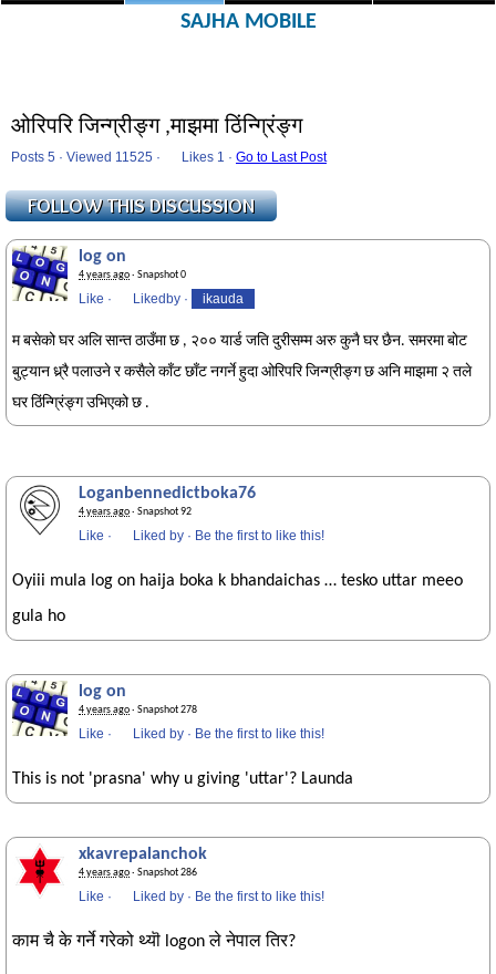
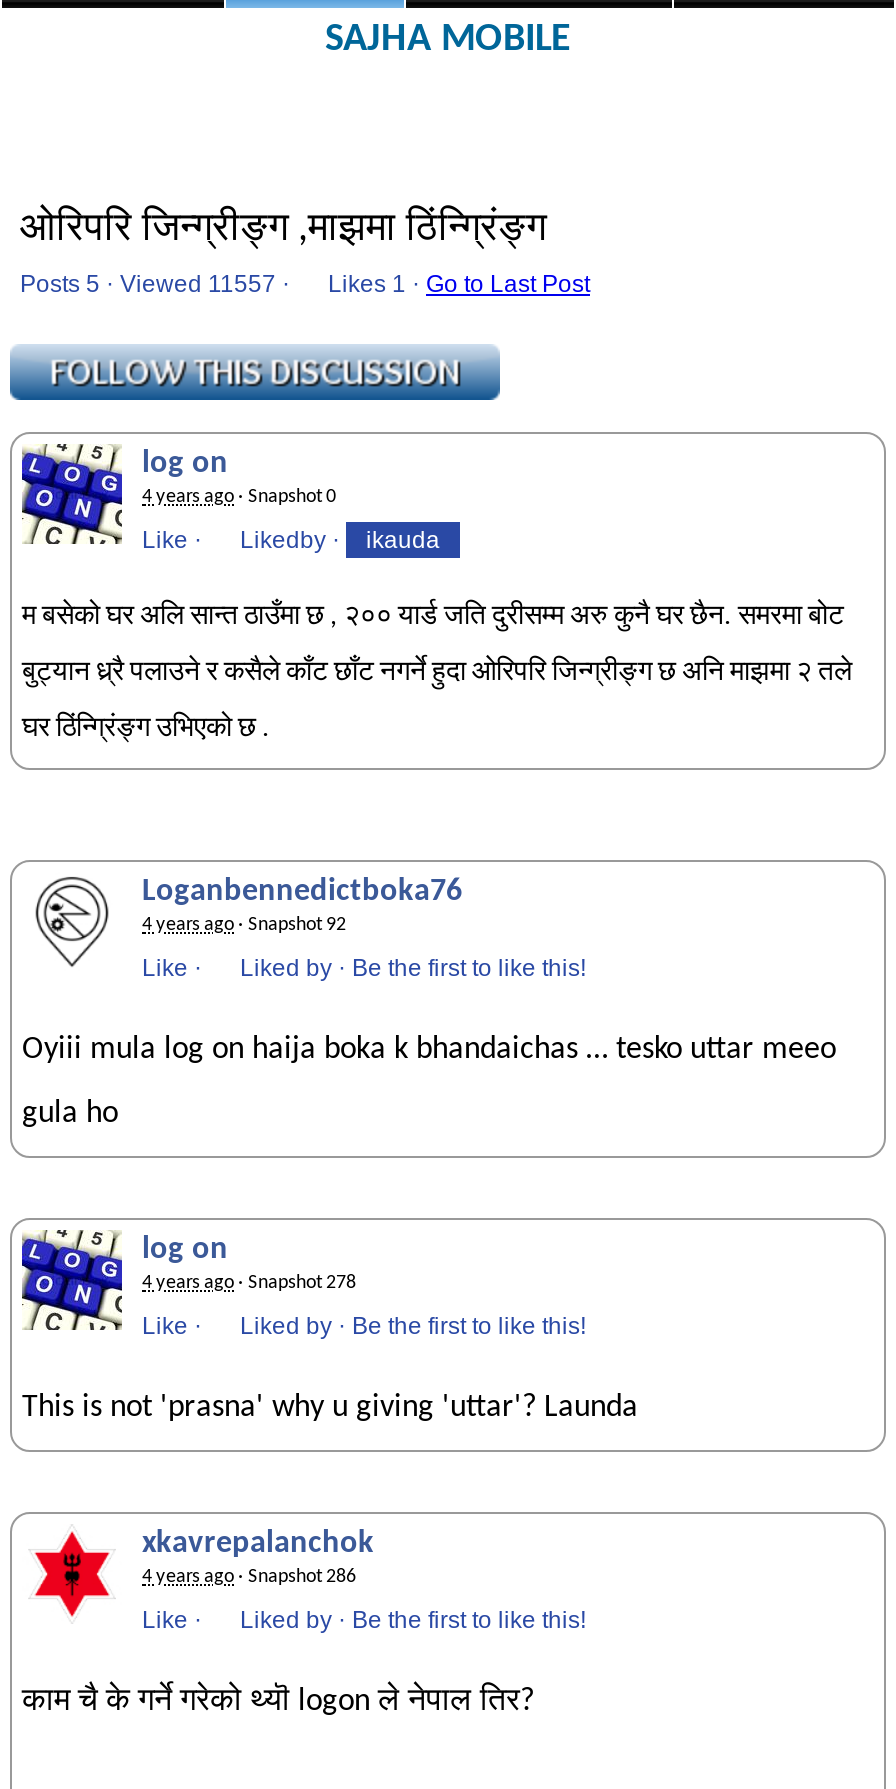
[11,149,327,165] Posts 5 · Viewed 11525 · Likes 1 · Go to Last Post -> [20,270,590,298] Posts 5 · Viewed 11557 · Likes 1 · Go to Last Post

